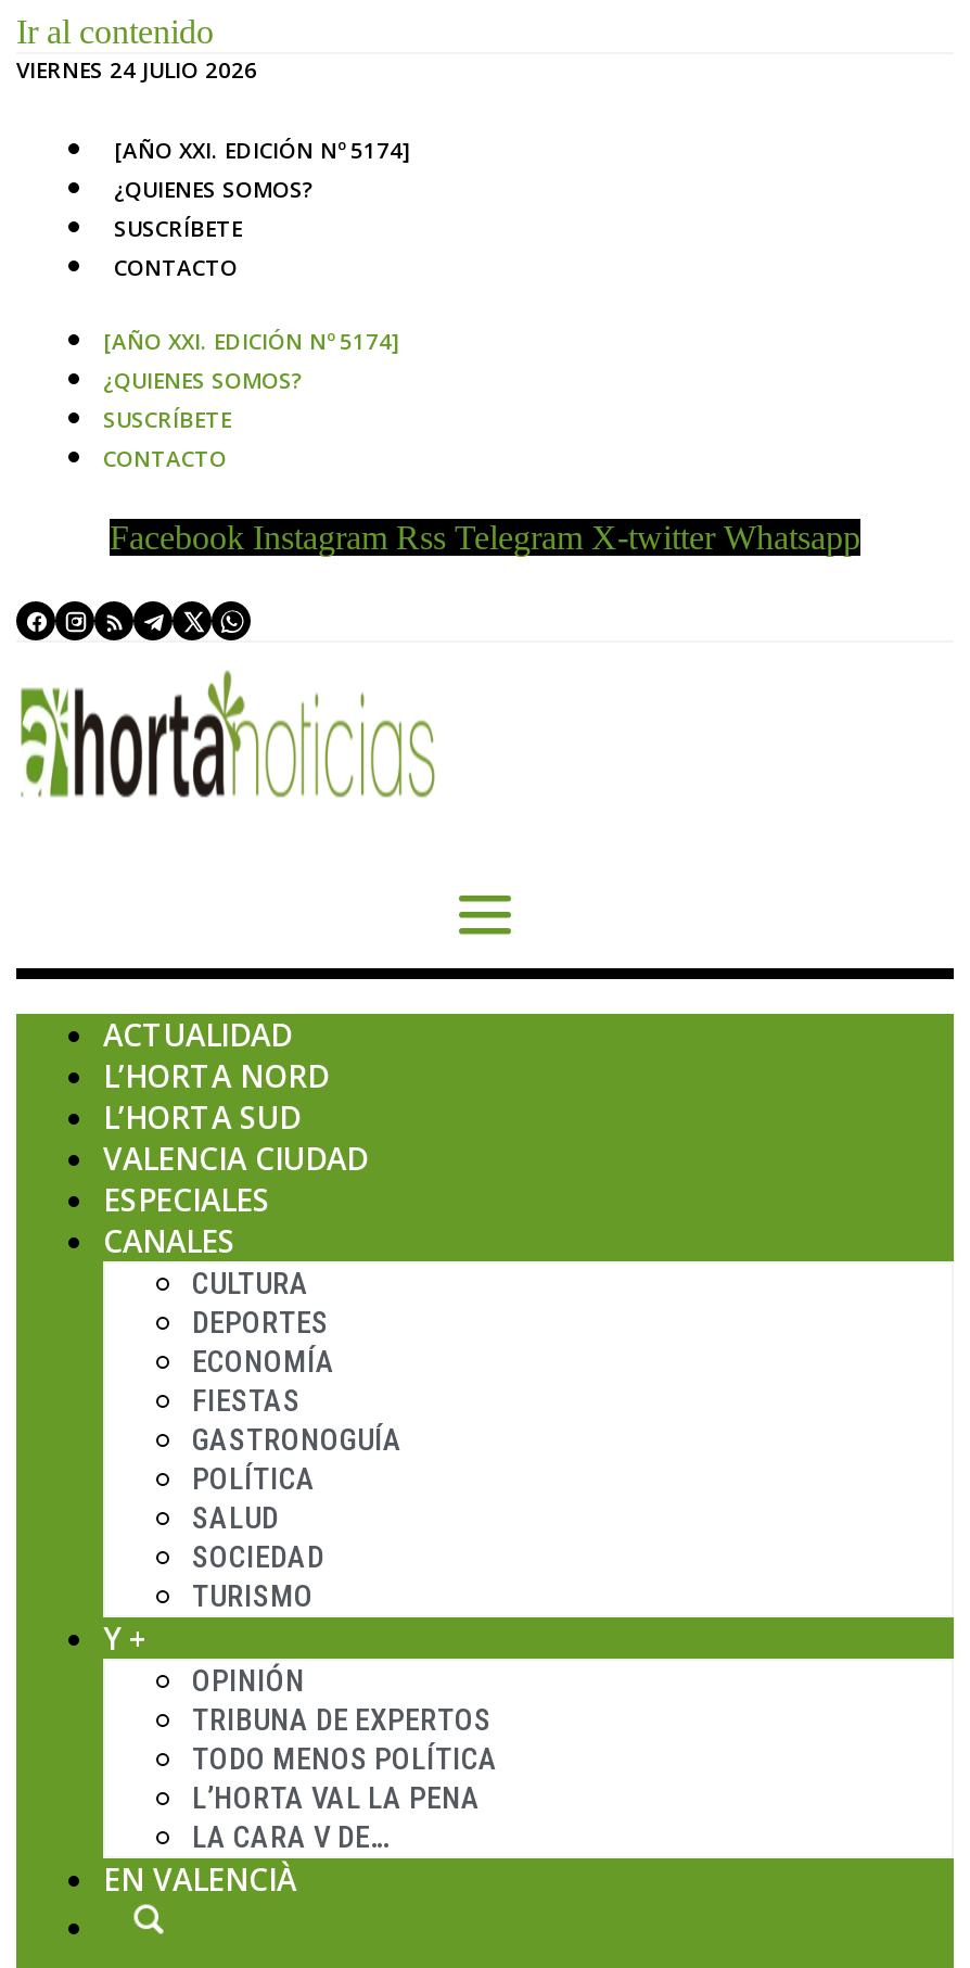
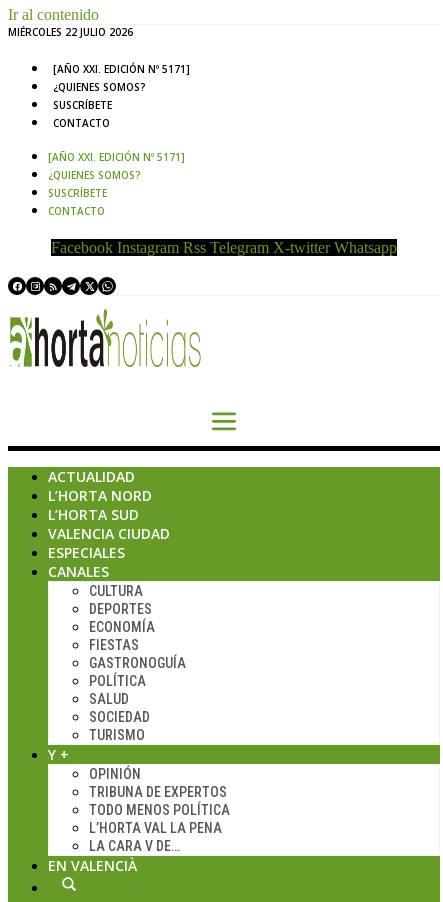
[16,54,257,85] VIERNES 24 JULIO 2026 -> [8,25,133,39] MIÉRCOLES 22 JULIO 2026
[114,135,411,165] [AÑO XXI. EDICIÓN Nº 5174] -> [53,62,190,76] [AÑO XXI. EDICIÓN Nº 5171]
[103,326,400,356] [AÑO XXI. EDICIÓN Nº 5174] -> [48,150,185,164] [AÑO XXI. EDICIÓN Nº 5171]

